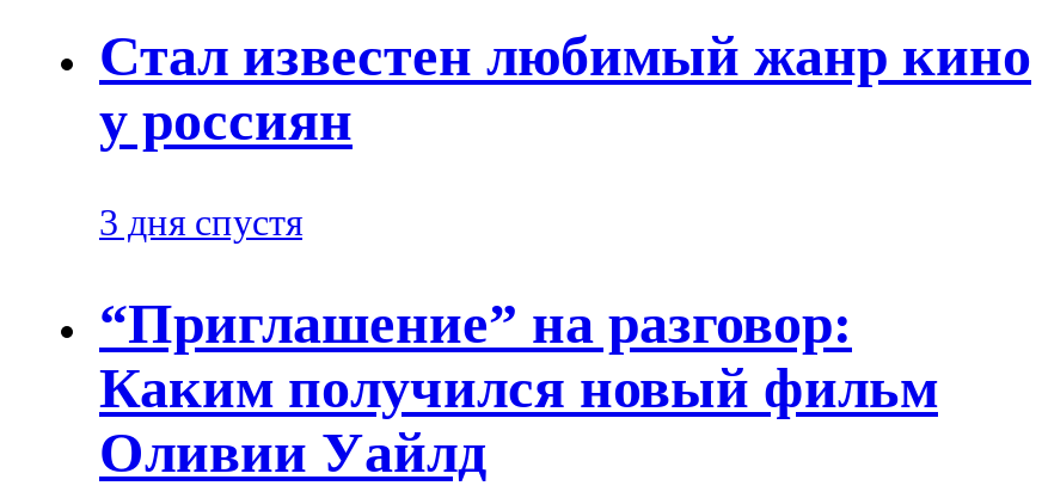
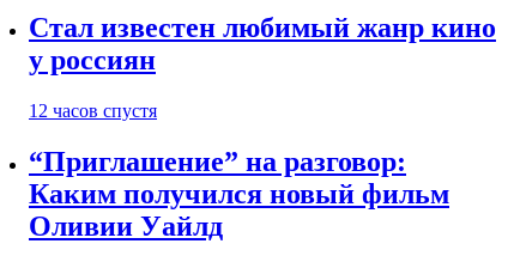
[99,203,302,243] 3 дня спустя -> [29,100,157,121] 12 часов спустя

